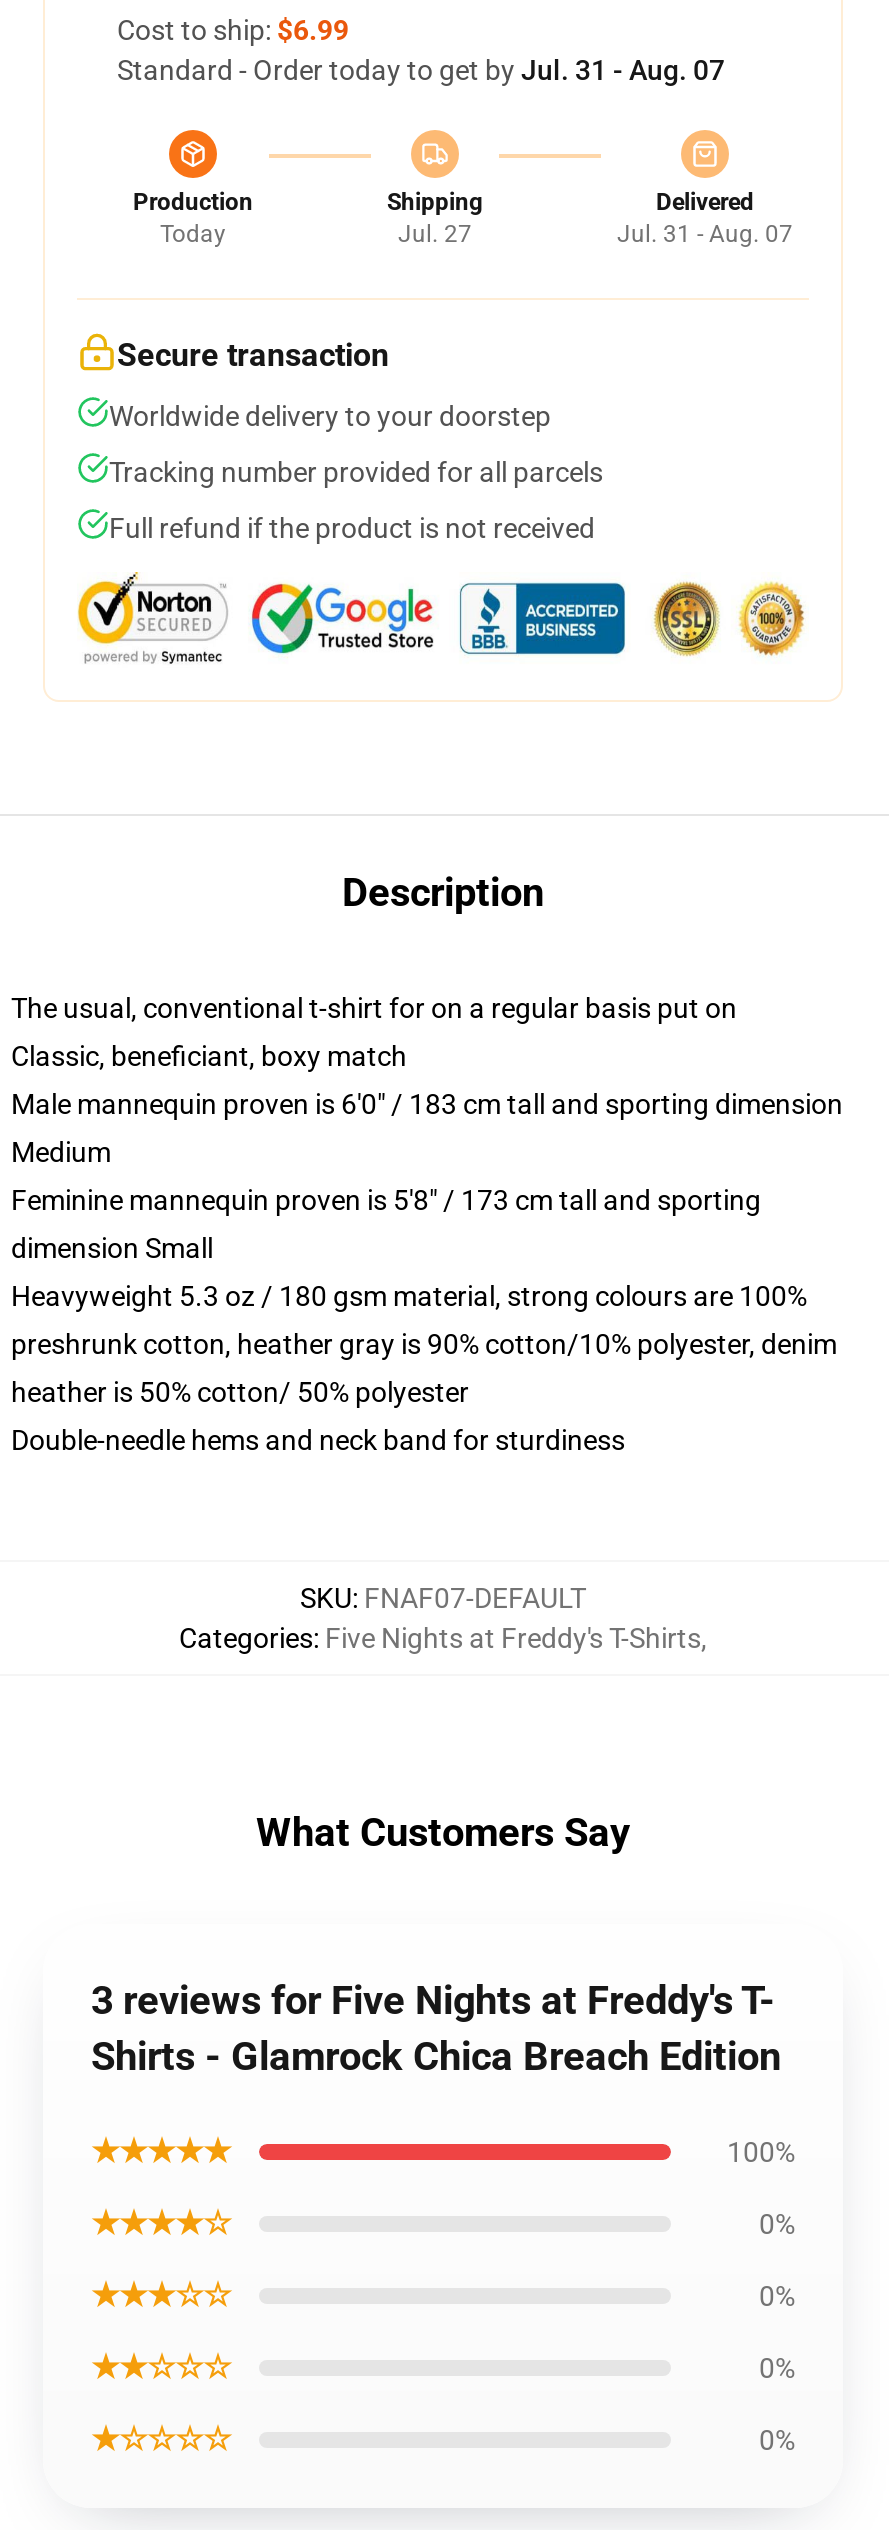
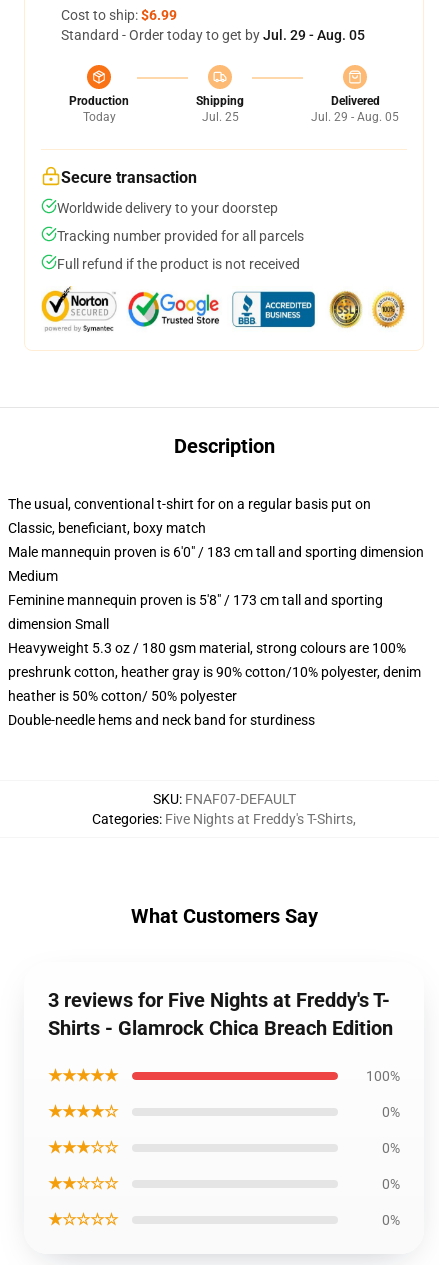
[117,54,725,86] Standard - Order today to get by Jul. 31 - Aug. 07 -> [61,27,365,43] Standard - Order today to get by Jul. 29 - Aug. 05
[398,220,472,248] Jul. 27 -> [201,110,238,124] Jul. 25
[617,220,793,248] Jul. 31 - Aug. 07 -> [311,110,399,124] Jul. 29 - Aug. 05

